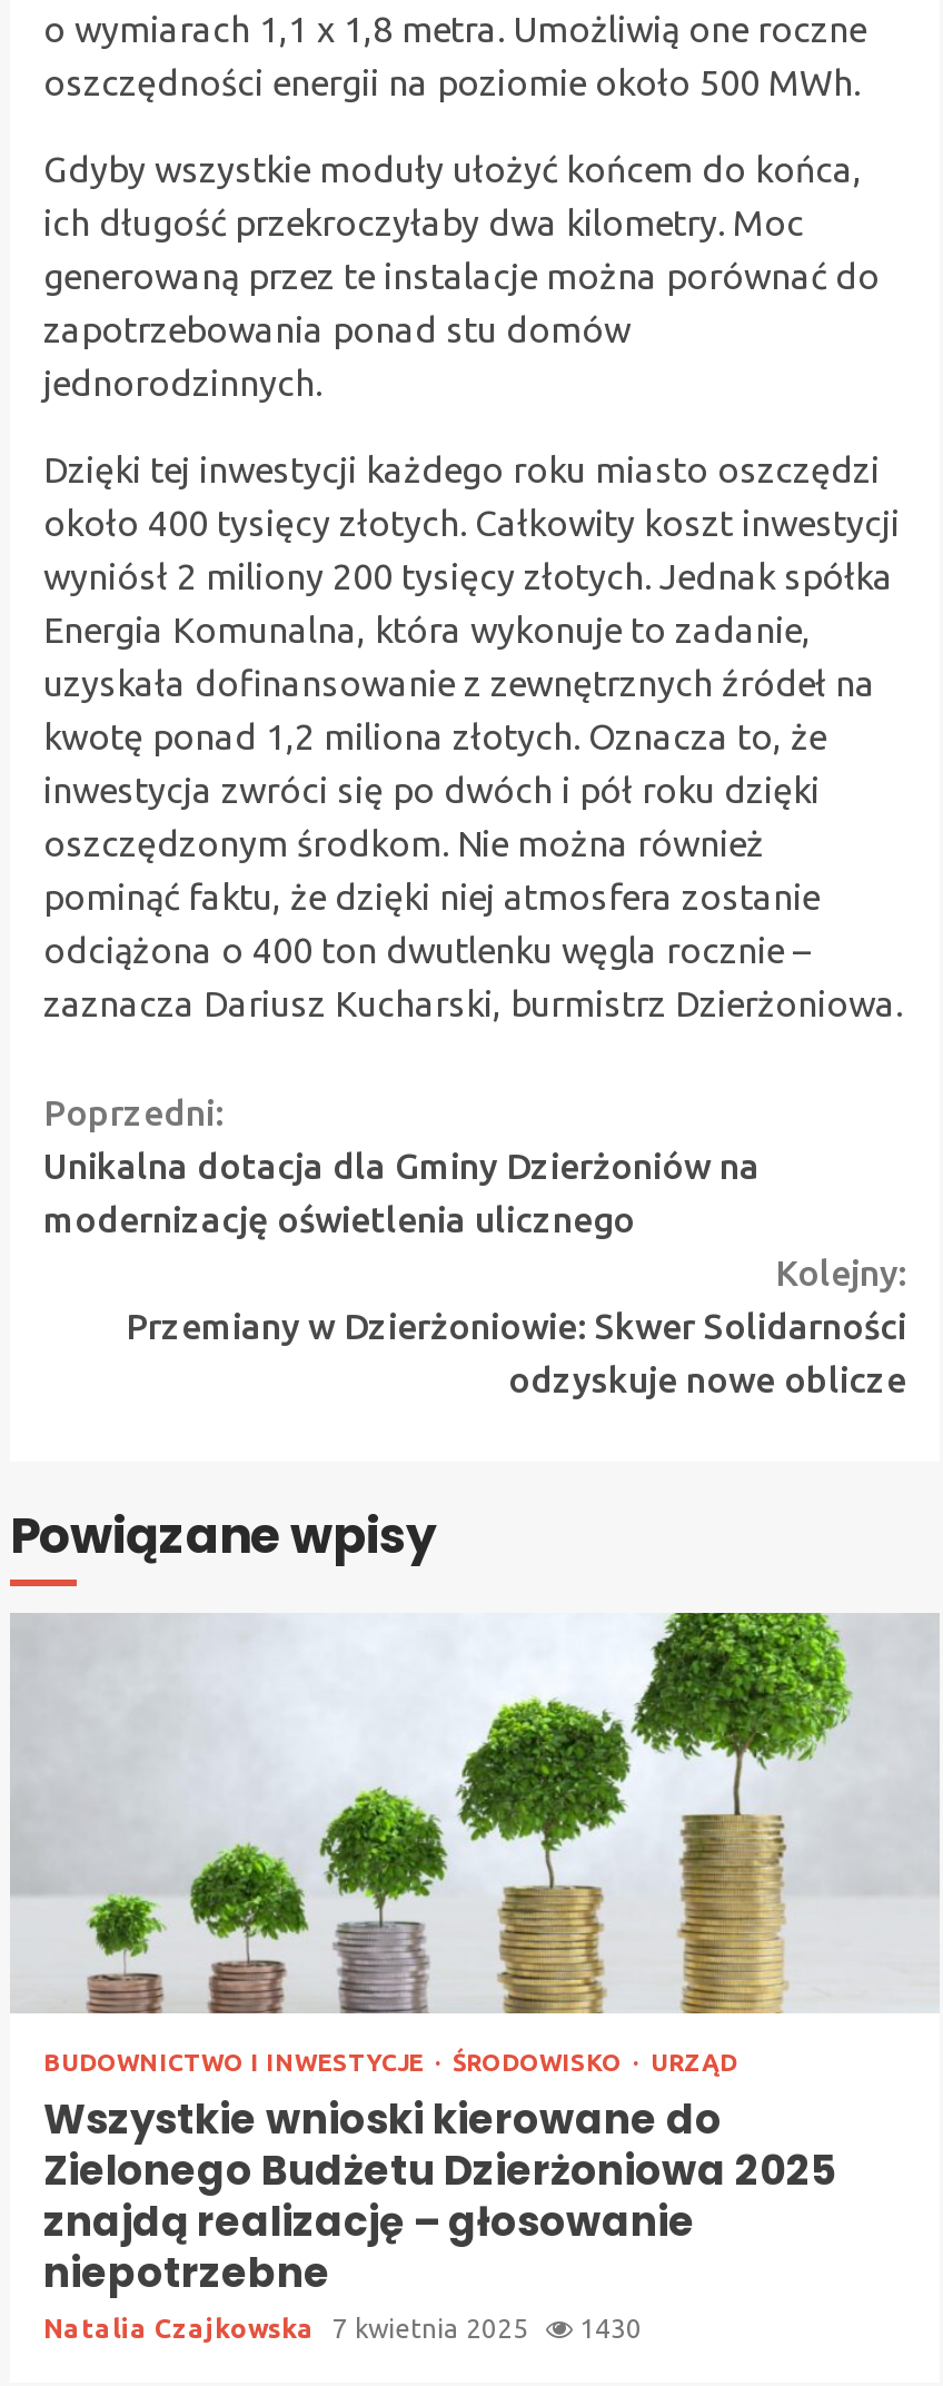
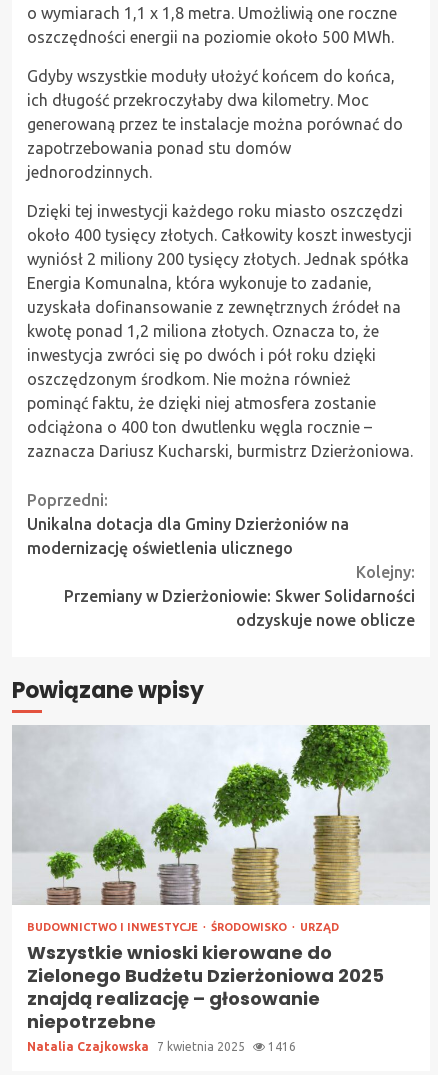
[43,2314,642,2343] Natalia Czajkowska 7 kwietnia 2025 1430 -> [27,1040,296,1053] Natalia Czajkowska 7 kwietnia 2025 1416

